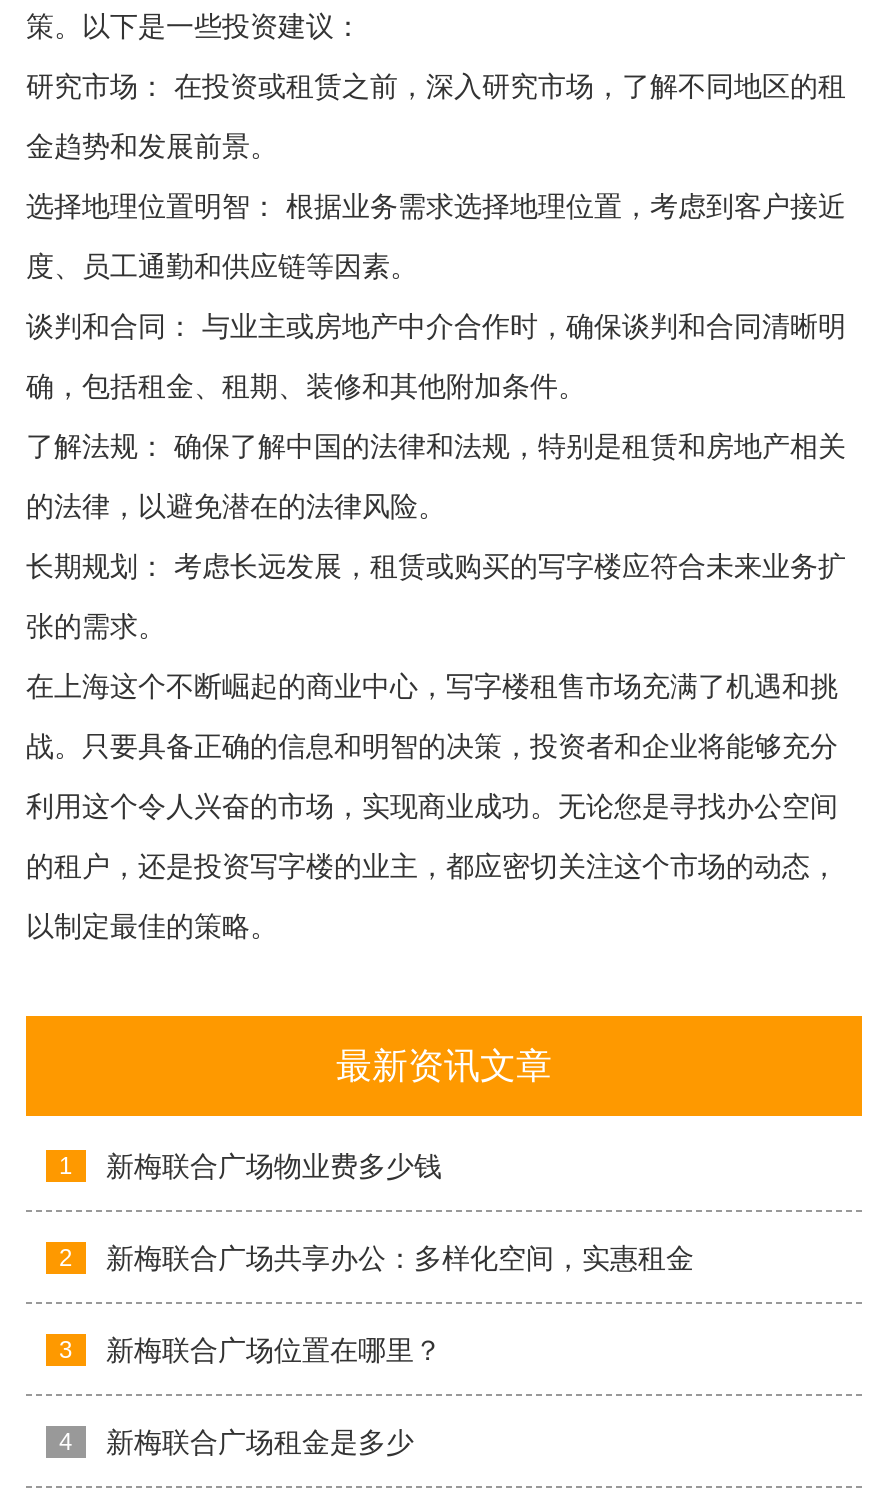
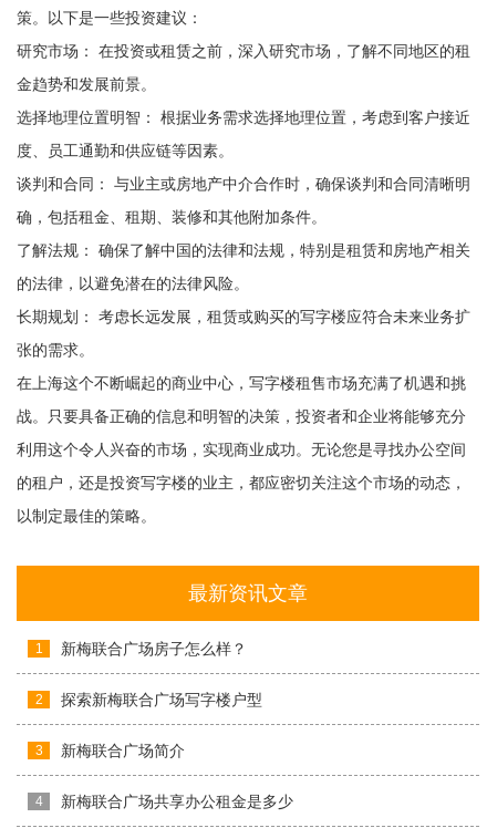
[106,1150,442,1182] 新梅联合广场物业费多少钱 -> [61,640,247,658] 新梅联合广场房子怎么样？
[106,1242,694,1274] 新梅联合广场共享办公：多样化空间，实惠租金 -> [61,691,262,708] 探索新梅联合广场写字楼户型
[106,1334,442,1366] 新梅联合广场位置在哪里？ -> [61,742,185,759] 新梅联合广场简介
[106,1426,414,1458] 新梅联合广场租金是多少 -> [61,793,293,810] 新梅联合广场共享办公租金是多少

